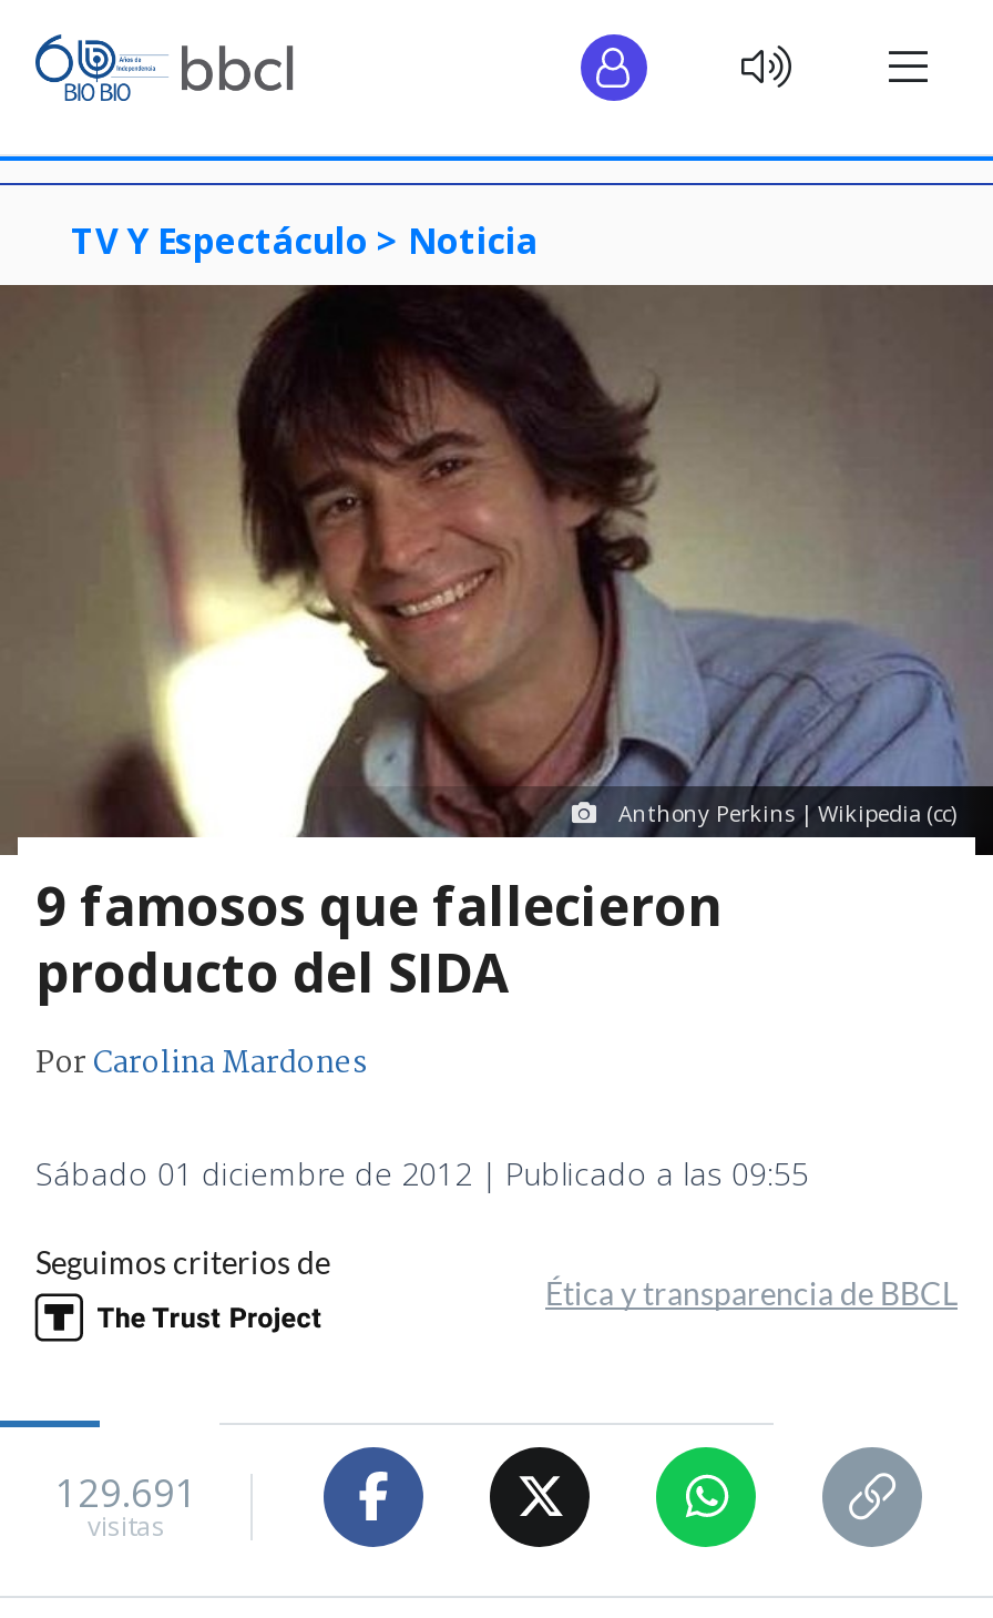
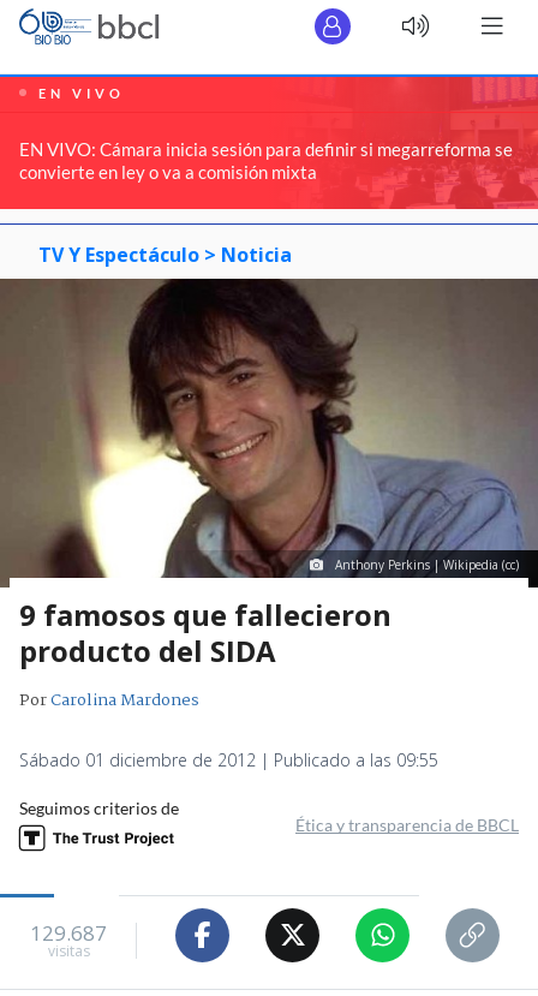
none -> [4,76,534,211] [image] | EN VIVO | EN VIVO: Cámara inicia sesión para definir si megarreforma se | convierte en ley o va a comisión mixta
[55,1468,197,1519] 129.691 -> [30,919,107,947] 129.687

